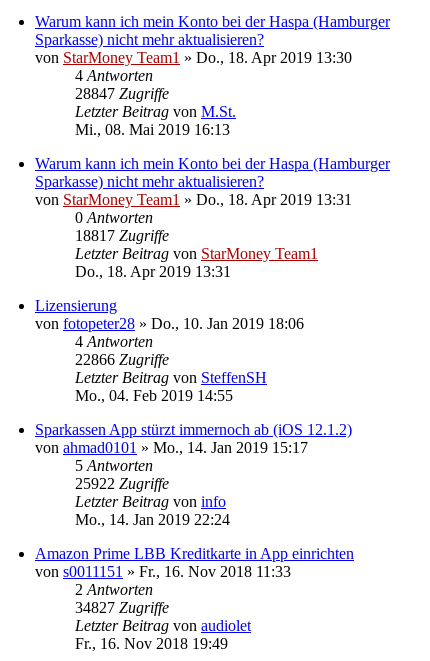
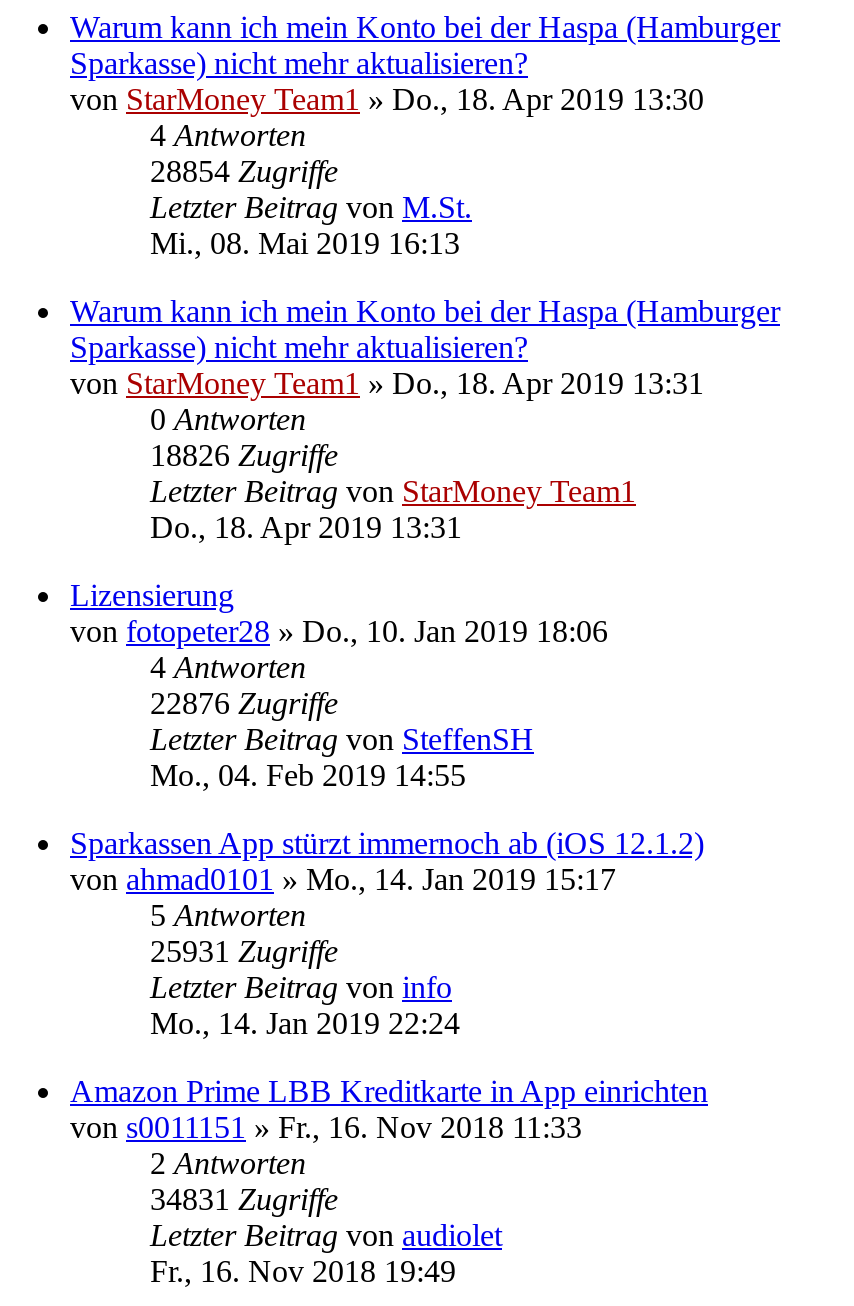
[75,85,169,102] 28847 Zugriffe -> [150,154,338,188] 28854 Zugriffe
[75,227,169,244] 18817 Zugriffe -> [150,438,338,472] 18826 Zugriffe
[75,351,169,368] 22866 Zugriffe -> [150,686,338,720] 22876 Zugriffe
[75,475,169,492] 25922 Zugriffe -> [150,934,338,968] 25931 Zugriffe
[75,599,169,616] 34827 Zugriffe -> [150,1182,338,1216] 34831 Zugriffe

